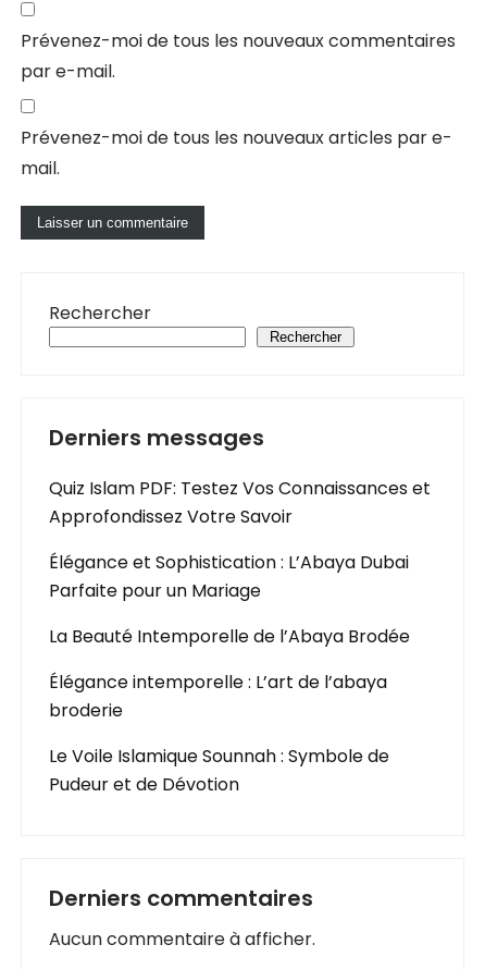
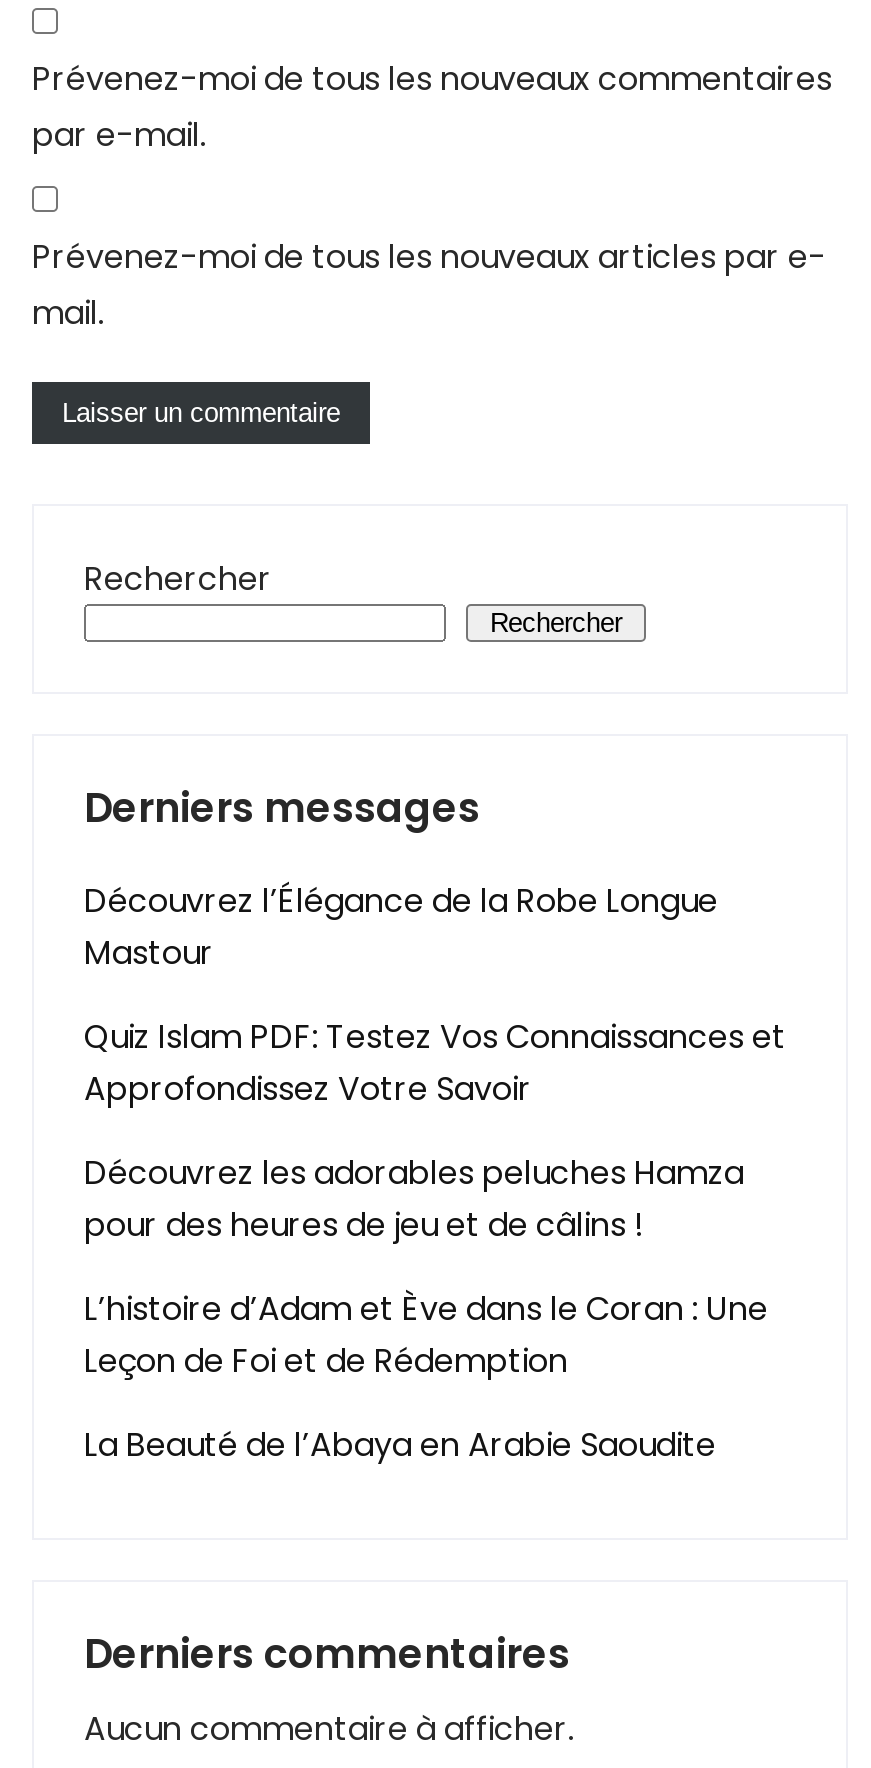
none -> [84,878,718,976] Découvrez l’Élégance de la Robe Longue | Mastour
moved [49,476,431,529] -> [84,1014,786,1112]: Quiz Islam PDF: Testez Vos Connaissances et | Approfondissez Votre Savoir
[49,550,410,797] Élégance et Sophistication : L’Abaya Dubai | Parfaite pour un Mariage | La Beauté Intemporelle de l’Abaya Brodée | Élégance intemporelle : L’art de l’abaya | broderie | Le Voile Islamique Sounnah : Symbole de | Pudeur et de Dévotion -> [84,1150,768,1468] Découvrez les adorables peluches Hamza | pour des heures de jeu et de câlins ! | L’histoire d’Adam et Ève dans le Coran : Une | Leçon de Foi et de Rédemption | La Beauté de l’Abaya en Arabie Saoudite

